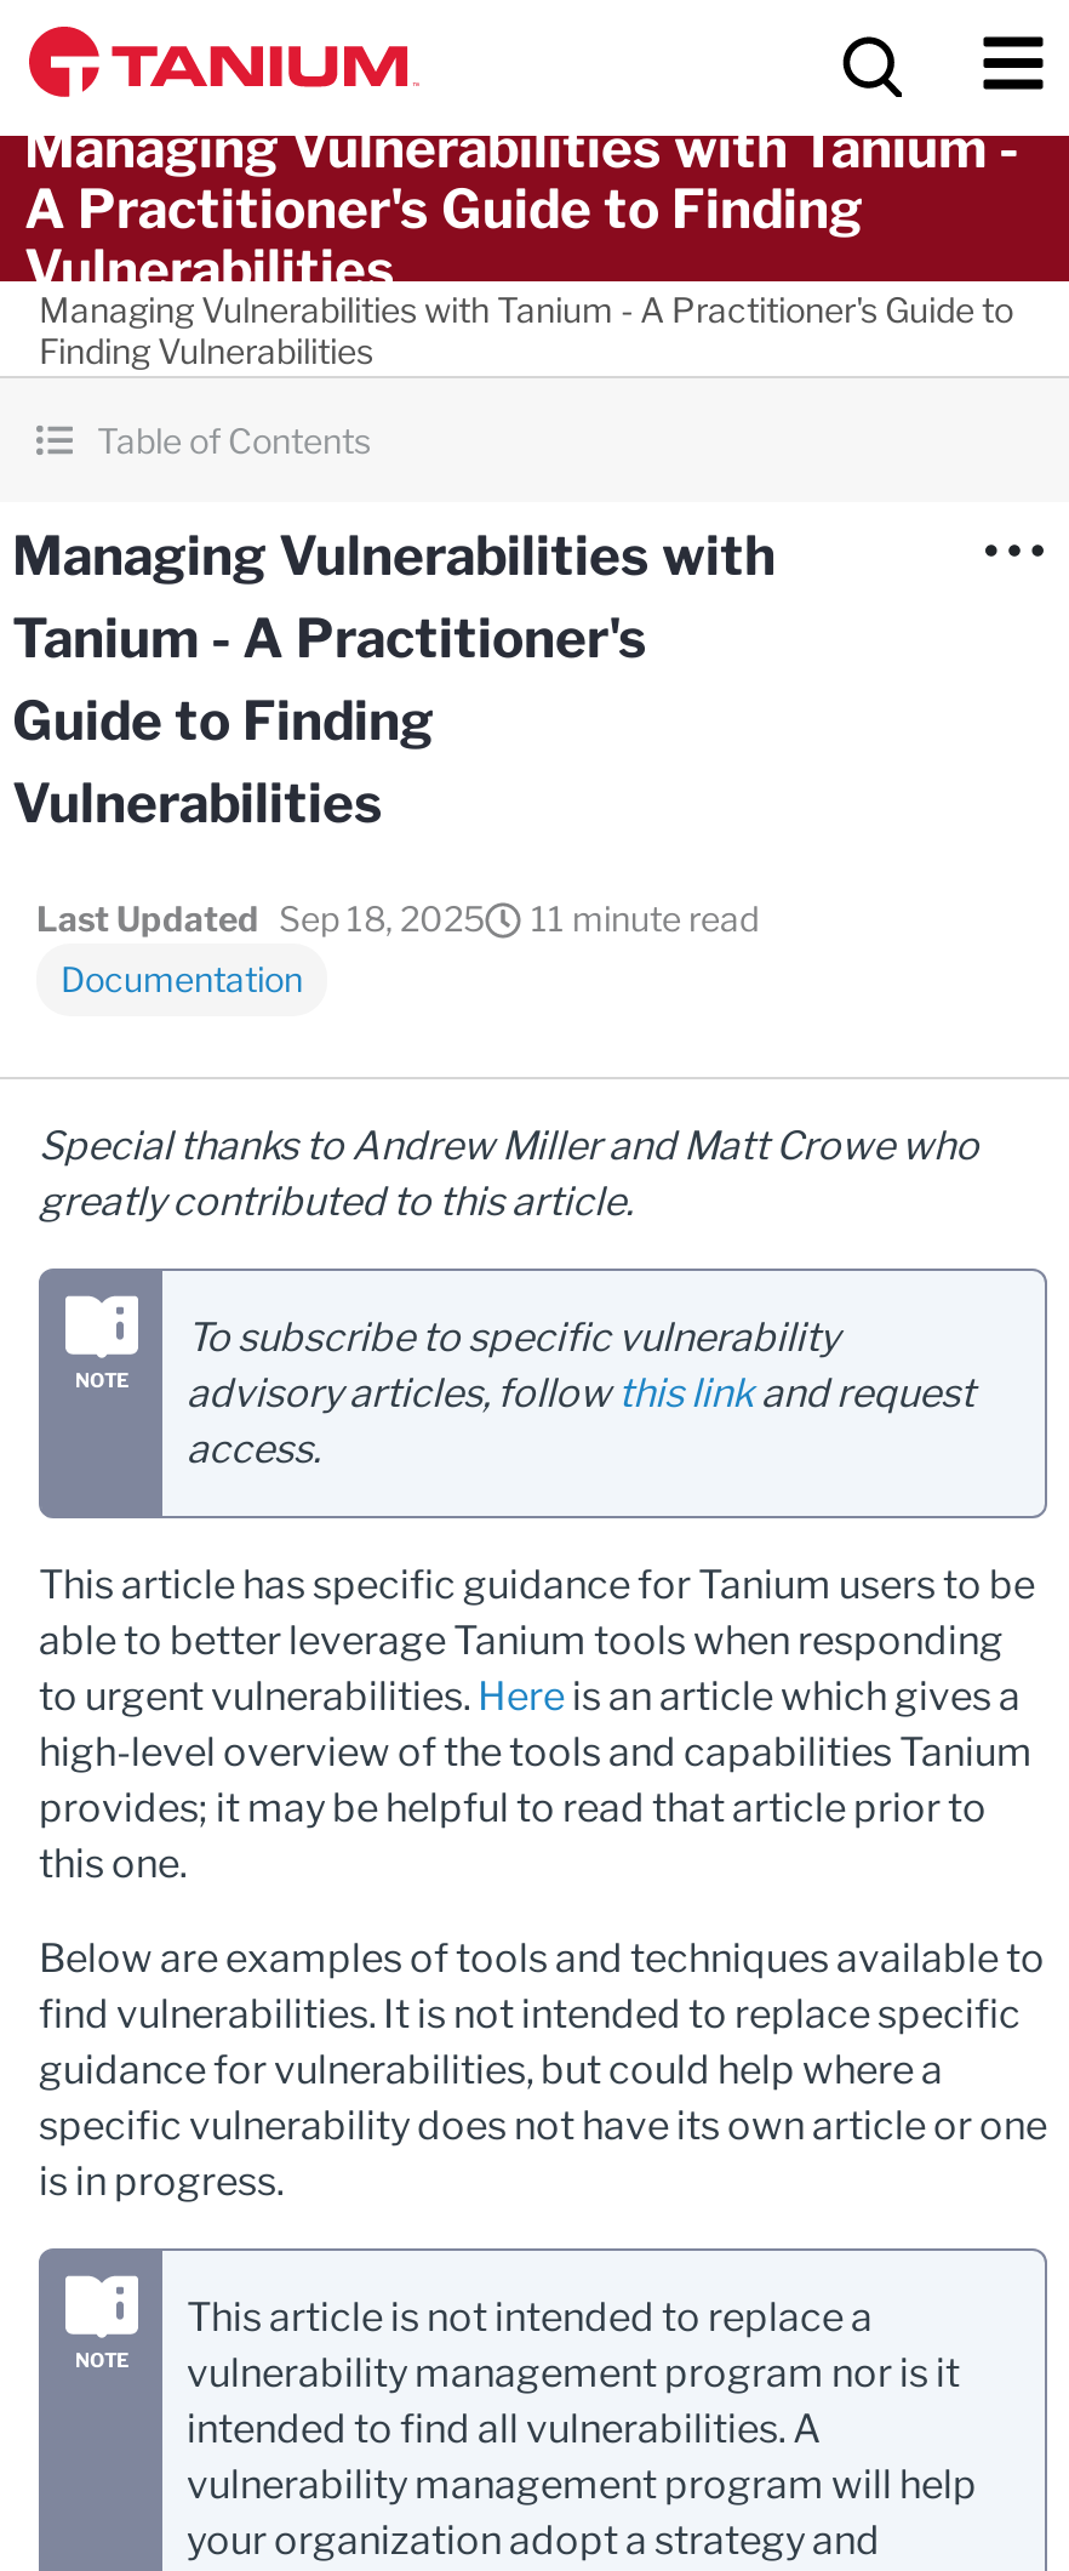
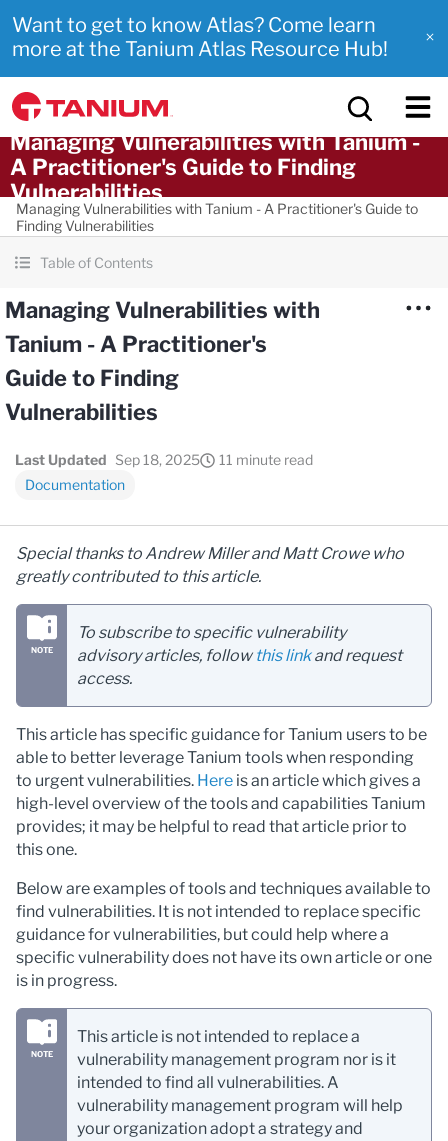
none -> [12,13,388,61] Want to get to know Atlas? Come learn | more at the Tanium Atlas Resource Hub!

